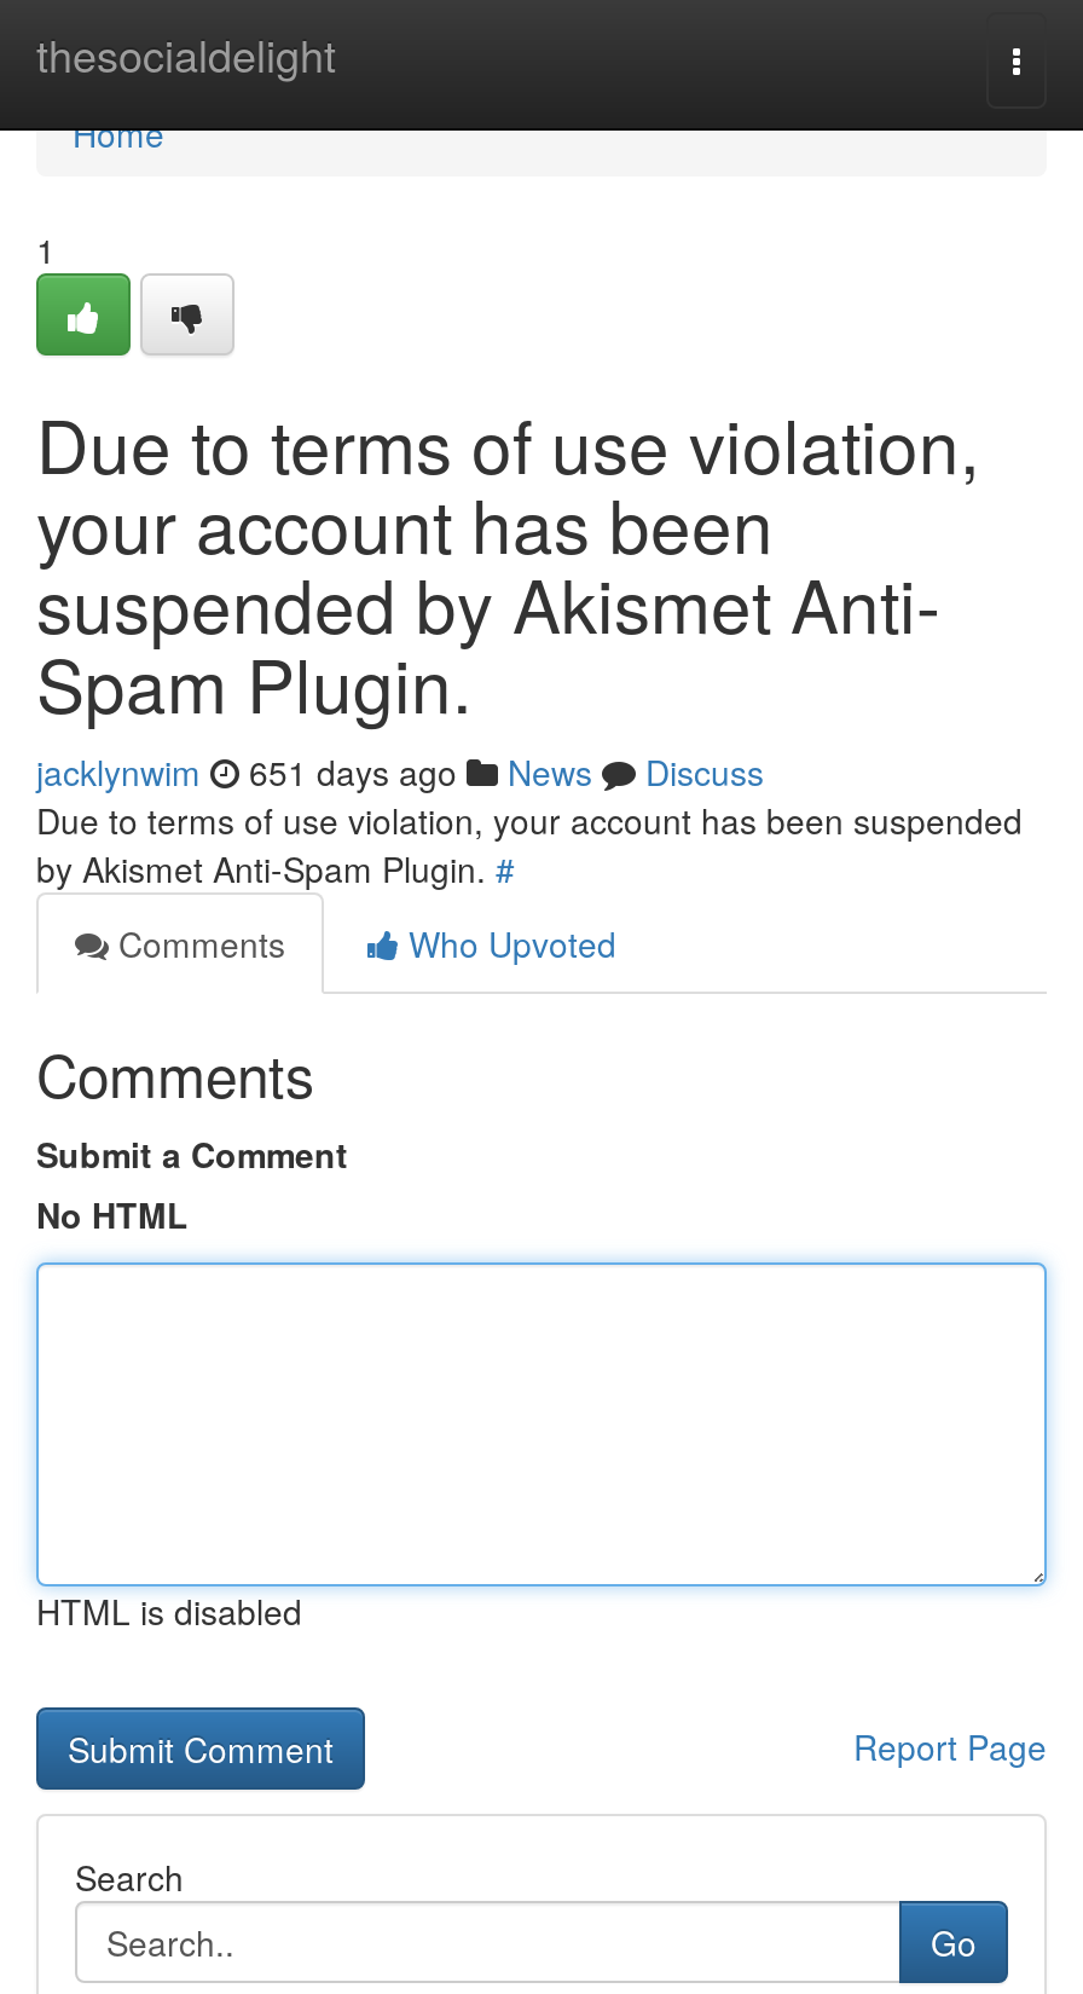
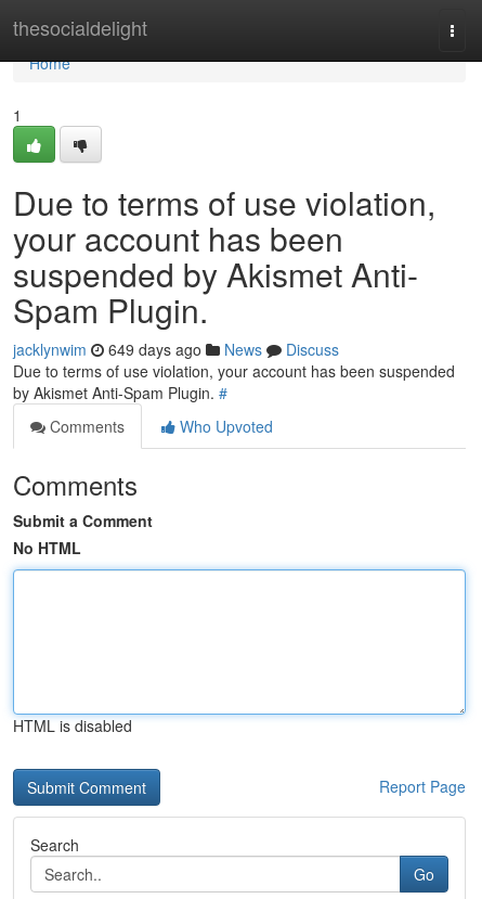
[36,747,764,796] jacklynwim 651 days ago News Discuss -> [13,338,339,360] jacklynwim 649 days ago News Discuss

